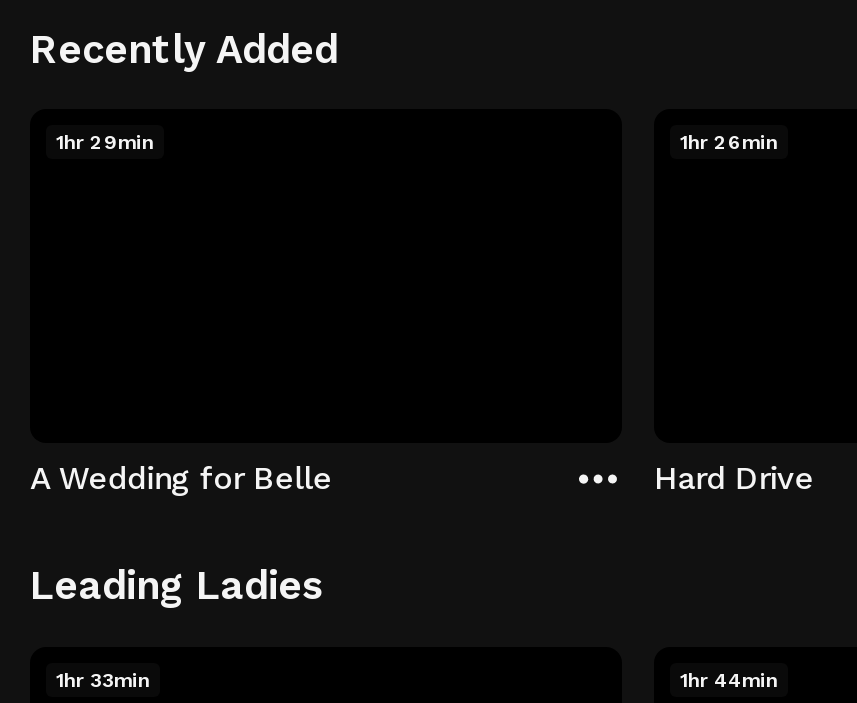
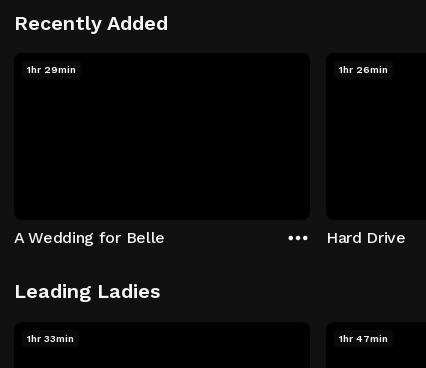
[680,668,778,690] 1hr 44min -> [339,332,388,343] 1hr 47min

